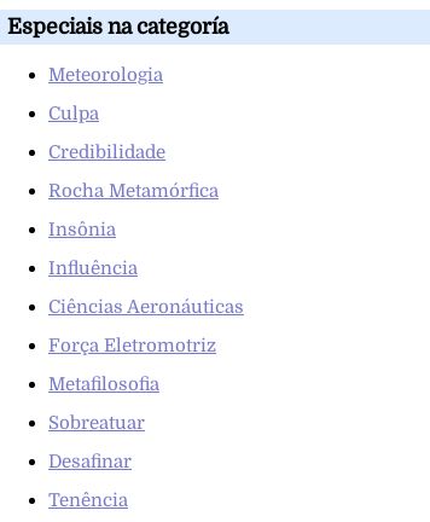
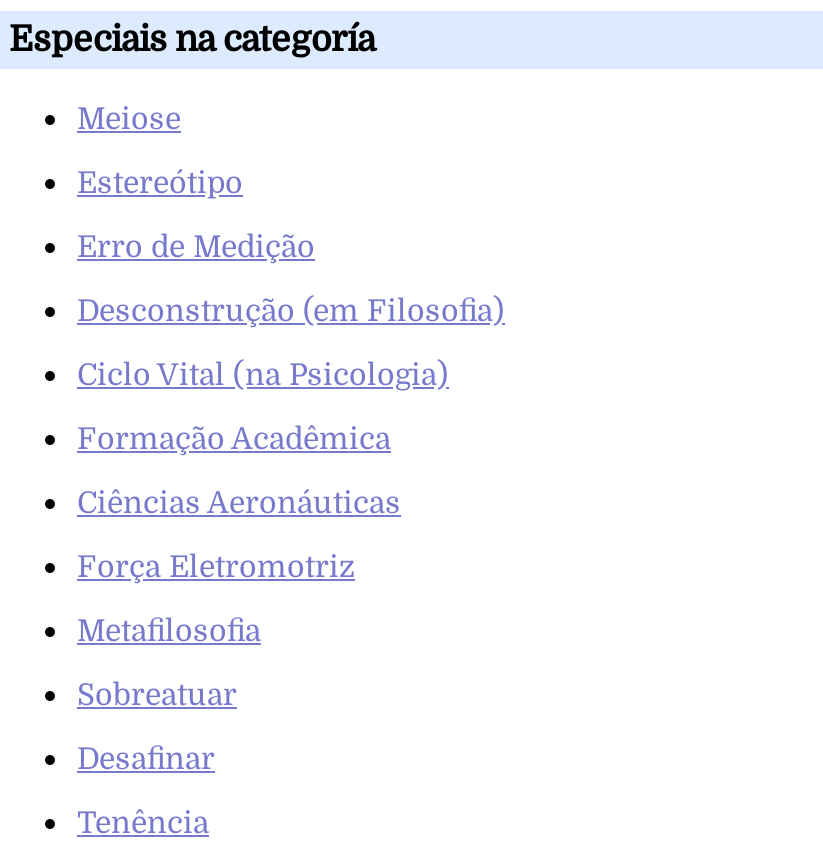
[48,64,163,86] Meteorologia -> [77,101,181,137] Meiose
[48,103,99,124] Culpa -> [77,165,243,201] Estereótipo
[48,141,165,163] Credibilidade -> [77,229,315,265] Erro de Medição
[48,180,219,202] Rocha Metamórfica -> [77,293,505,329] Desconstrução (em Filosofia)
[48,219,116,240] Insônia -> [77,357,449,393] Ciclo Vital (na Psicologia)
[48,257,138,279] Influência -> [77,421,391,457] Formação Acadêmica

